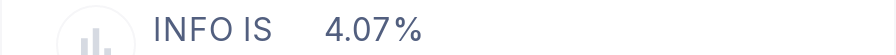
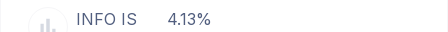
[153,9,424,49] INFO IS 4.07% -> [76,9,212,29] INFO IS 4.13%

